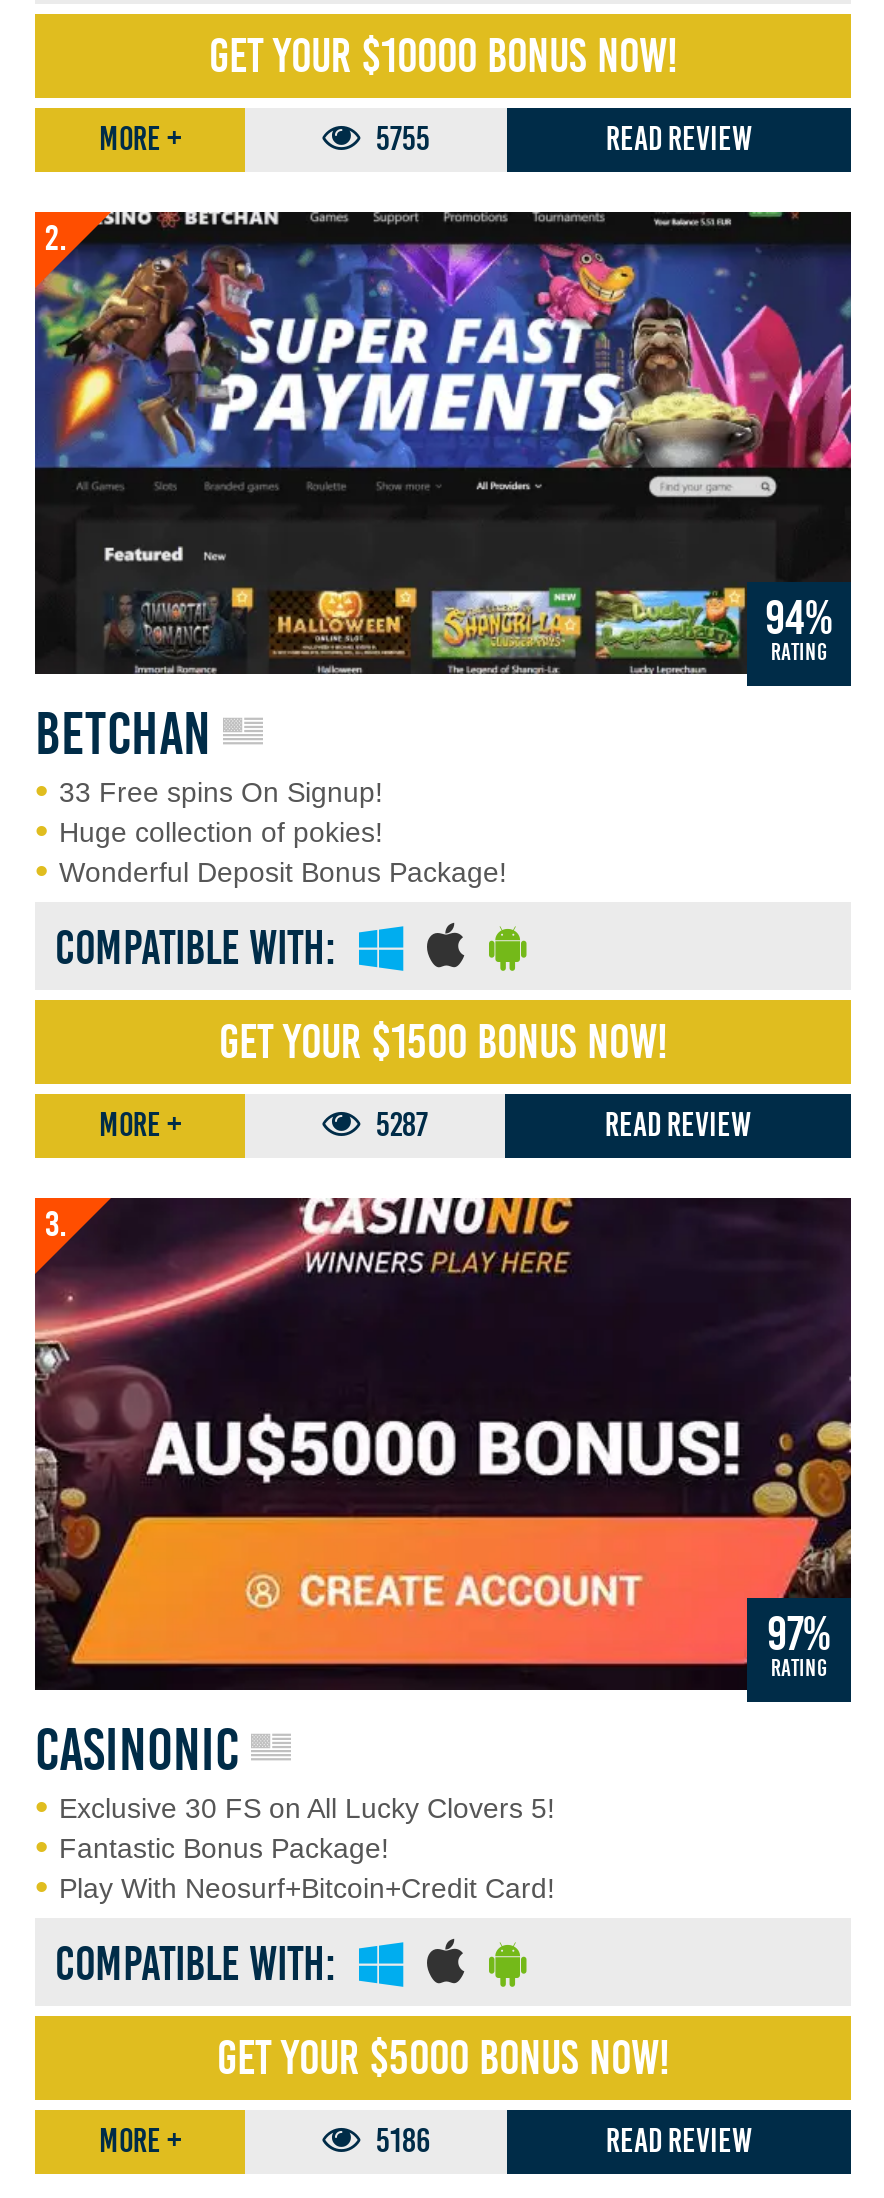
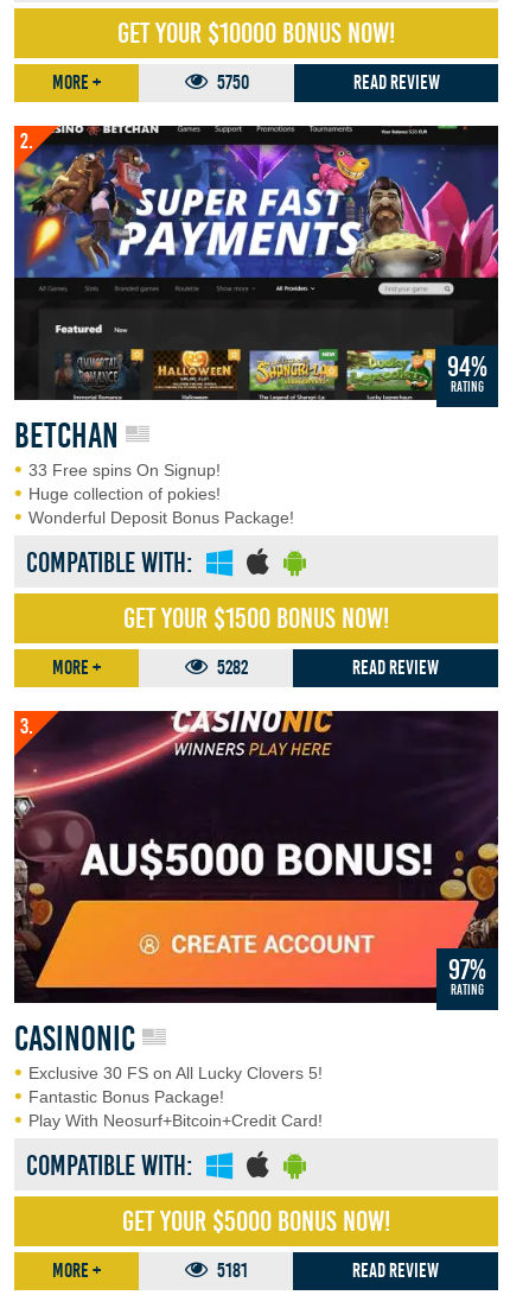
[370,120,430,158] 5755 -> [213,71,248,94] 5750
[370,1106,428,1144] 5287 -> [213,656,247,679] 5282
[370,2122,430,2160] 5186 -> [213,1260,247,1282] 5181

